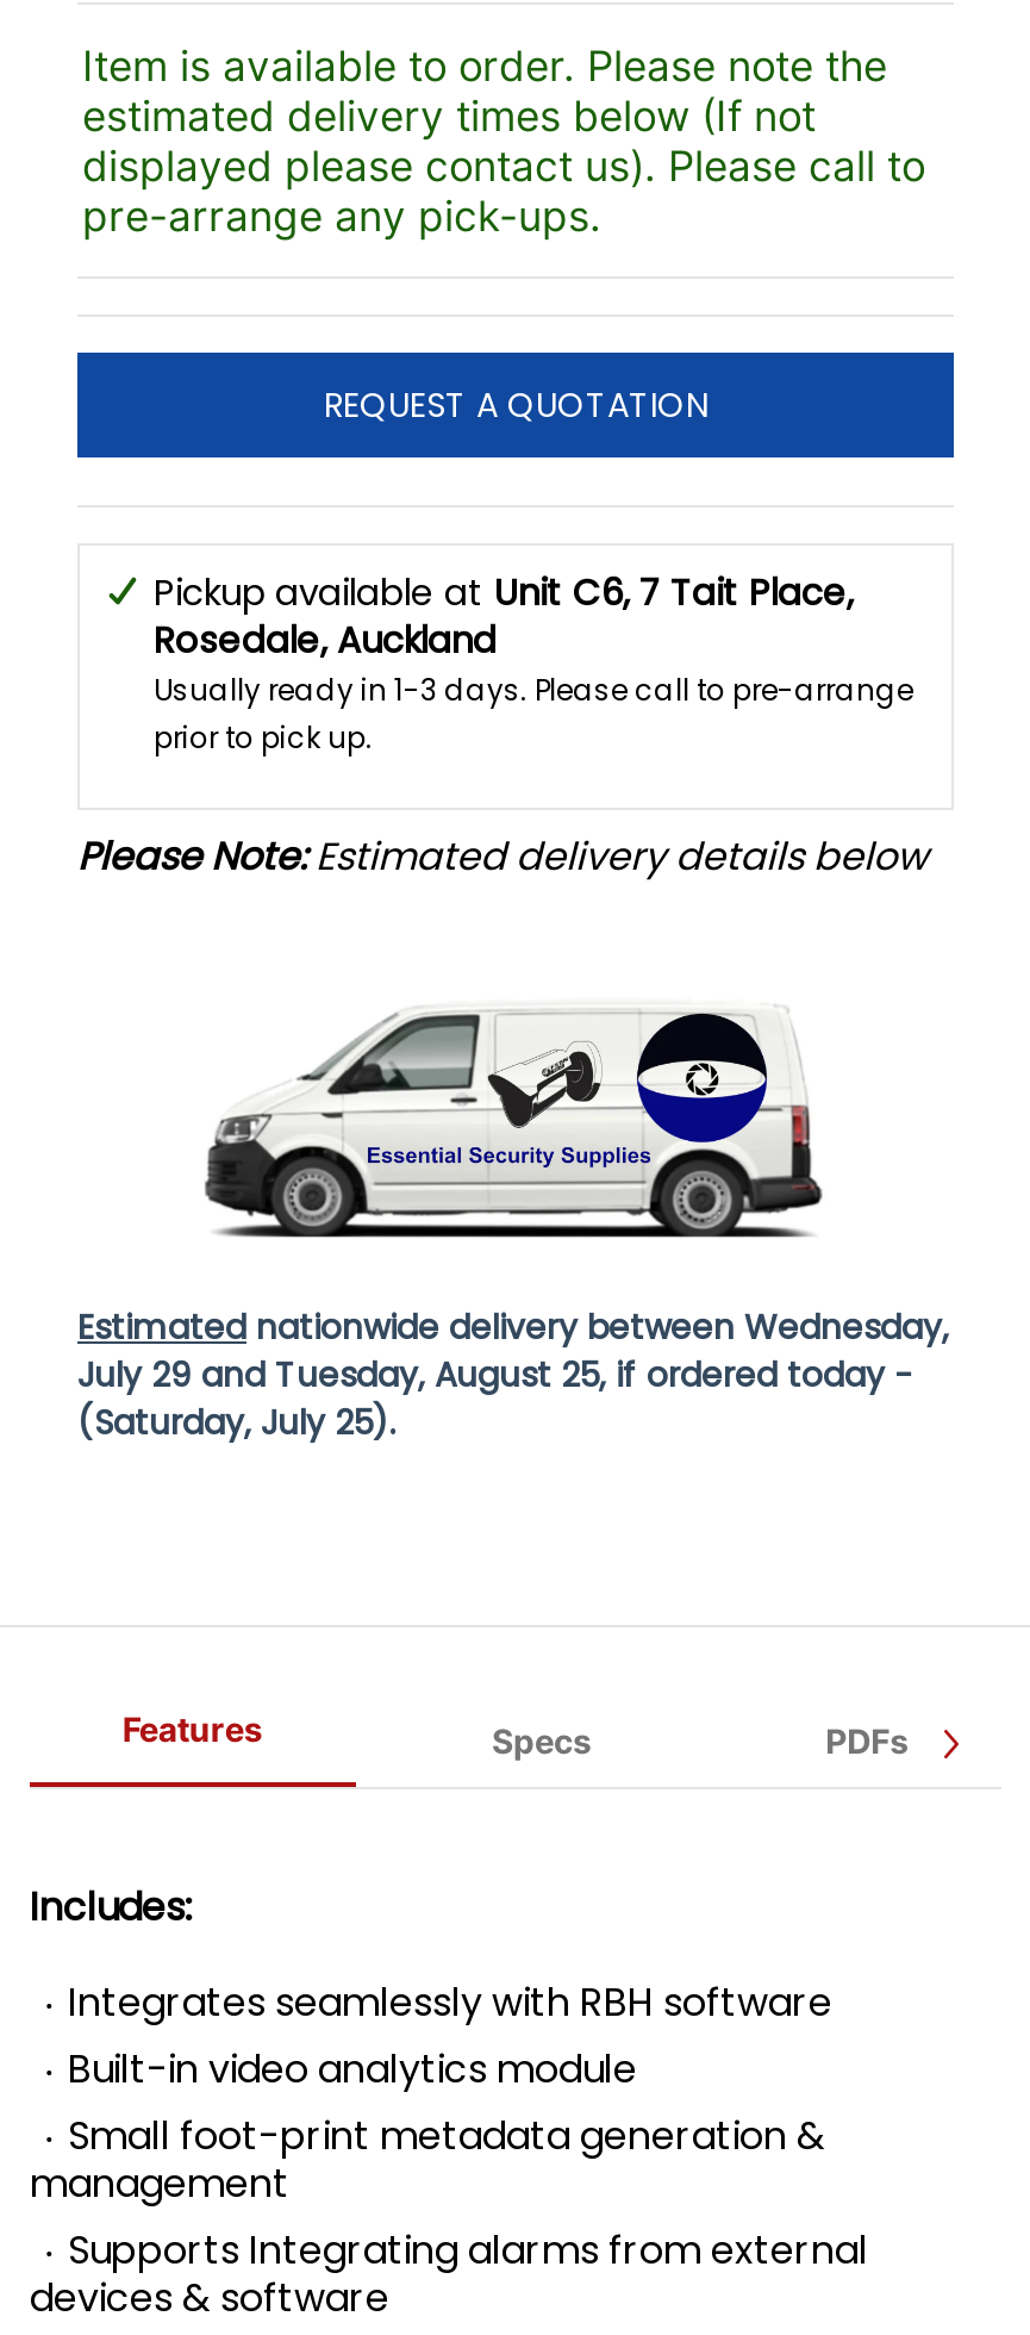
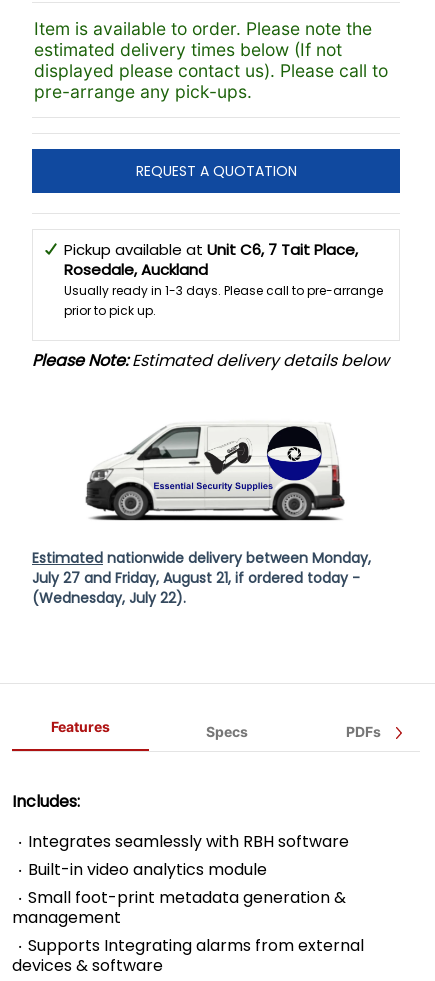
[77,1304,949,1352] Estimated nationwide delivery between Wednesday, -> [32,548,371,568] Estimated nationwide delivery between Monday,
[77,1352,913,1400] July 29 and Tuesday, August 25, if ordered today - -> [32,568,360,588] July 27 and Friday, August 21, if ordered today -
[77,1400,397,1447] (Saturday, July 25). -> [32,588,186,608] (Wednesday, July 22).

